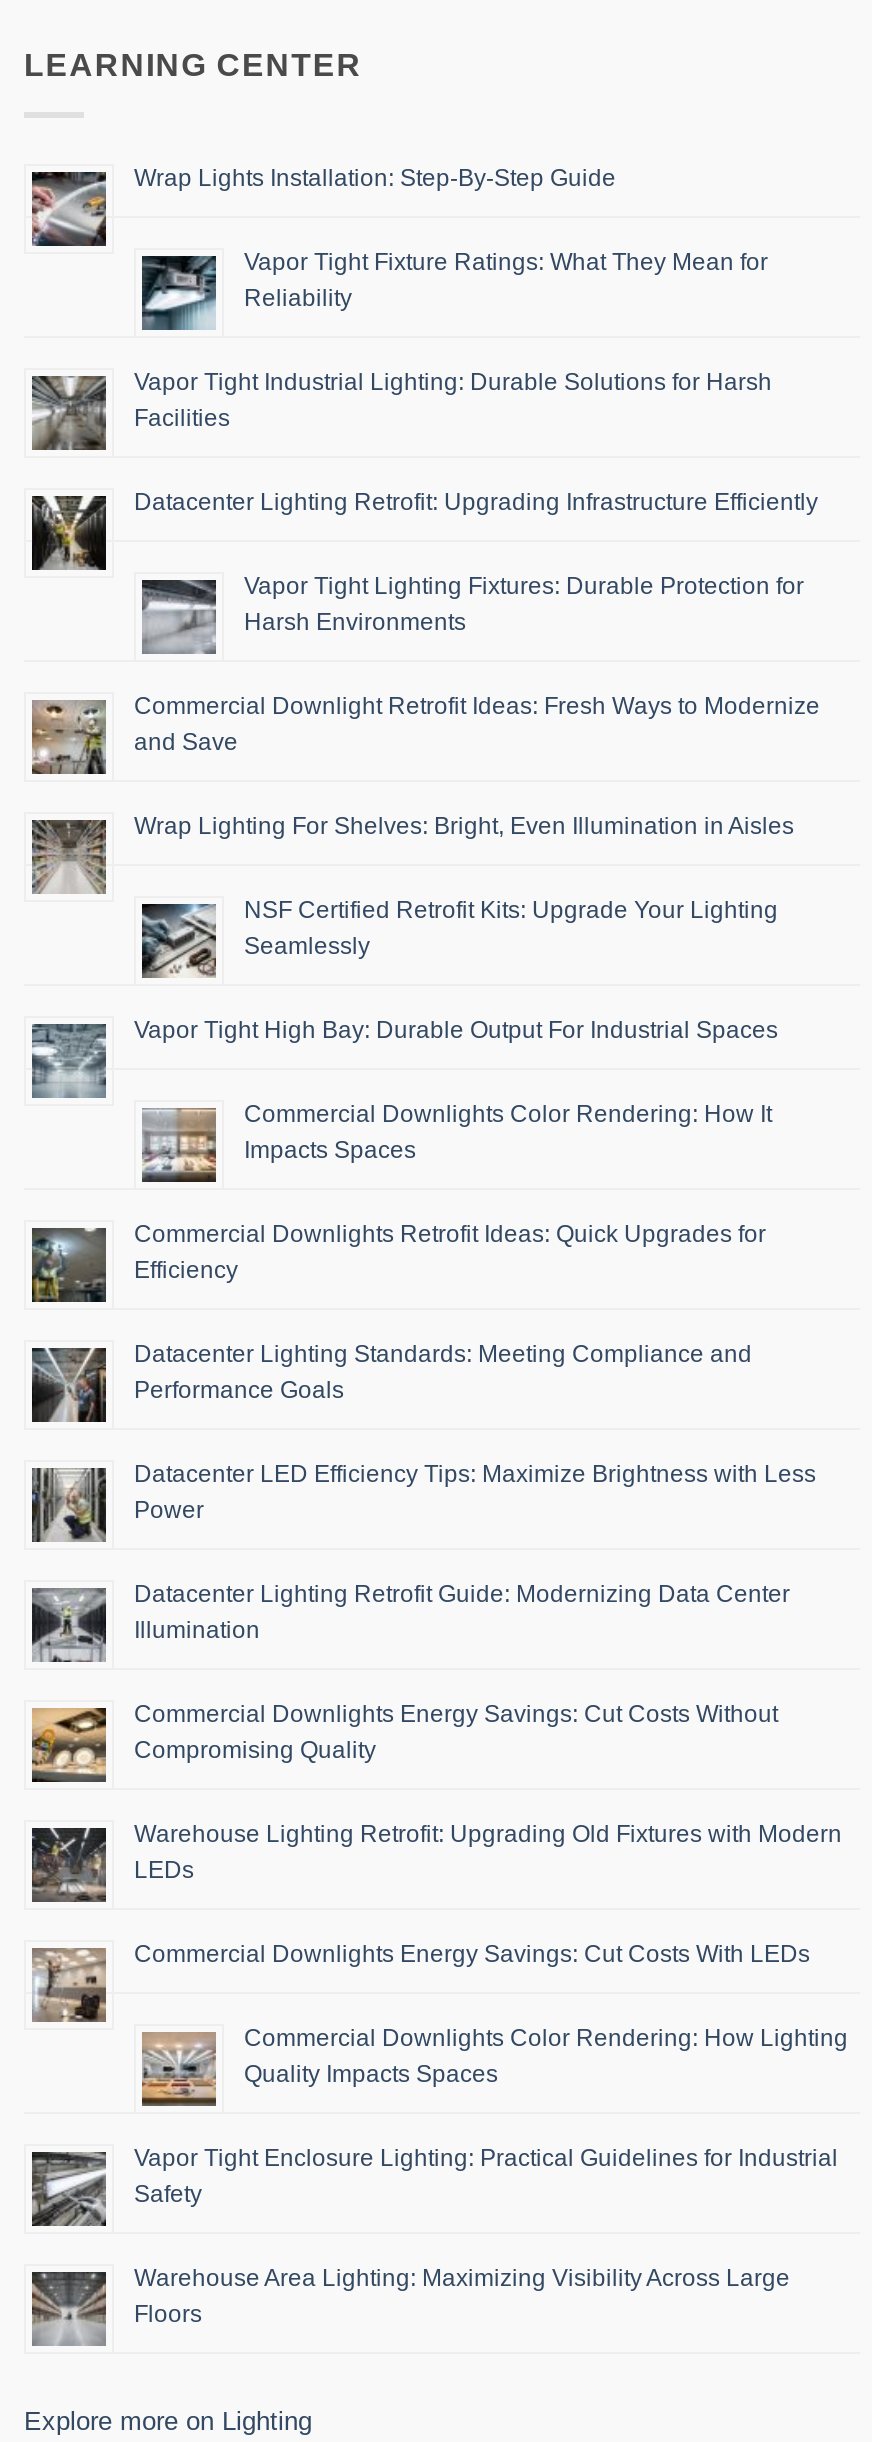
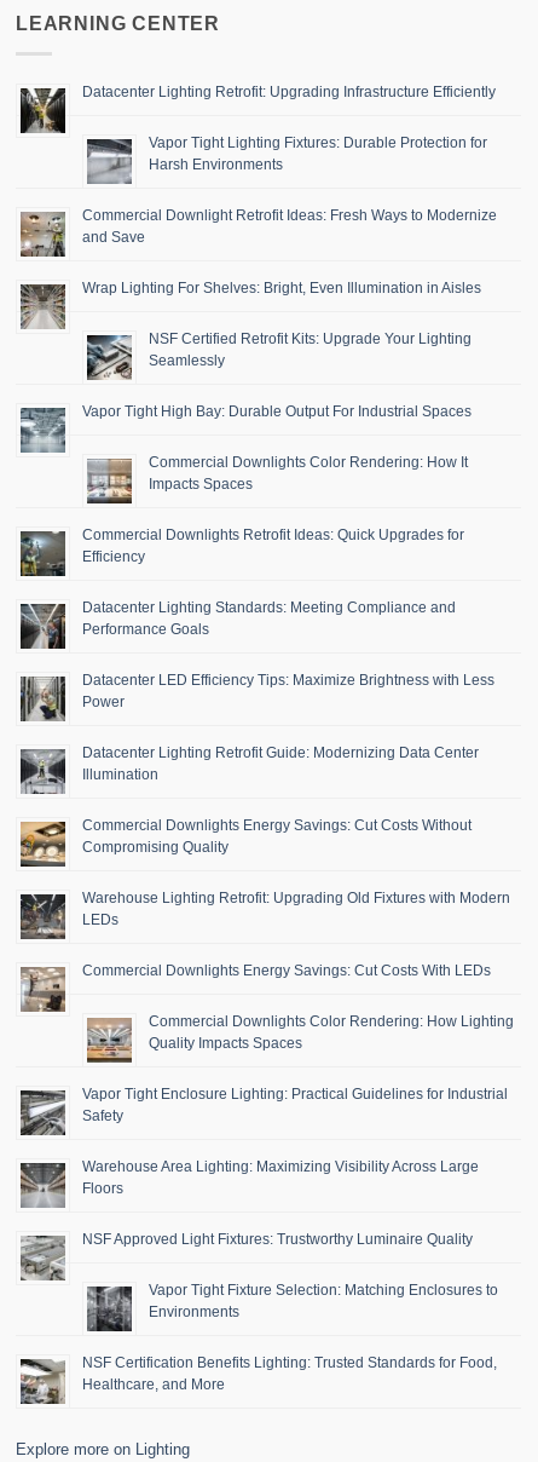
[30,164,772,432] [image] | Wrap Lights Installation: Step-By-Step Guide | Vapor Tight Fixture Ratings: What They Mean for | Reliability | Vapor Tight Industrial Lighting: Durable Solutions for Harsh | Facilities -> none
[142,254,216,330] [image] -> none
[30,376,106,450] [image] -> none
moved [30,488,848,2328] -> [19,83,514,1197]: [image] | Datacenter Lighting Retrofit: Upgrading Infrastructure Efficiently | Vapor Tight Lighting Fixtures: Durable Protection for | ... | Warehouse Area Lighting: Maximizing Visibility Across Large | Floors
none -> [19,1231,498,1393] [image] | NSF Approved Light Fixtures: Trustworthy Luminaire Quality | Vapor Tight Fixture Selection: Matching Enclosures to | Environments | NSF Certification Benefits Lighting: Trusted Standards for Food, | Healthcare, and More
none -> [19,1358,65,1404] [image]
none -> [86,1285,133,1333] [image]

